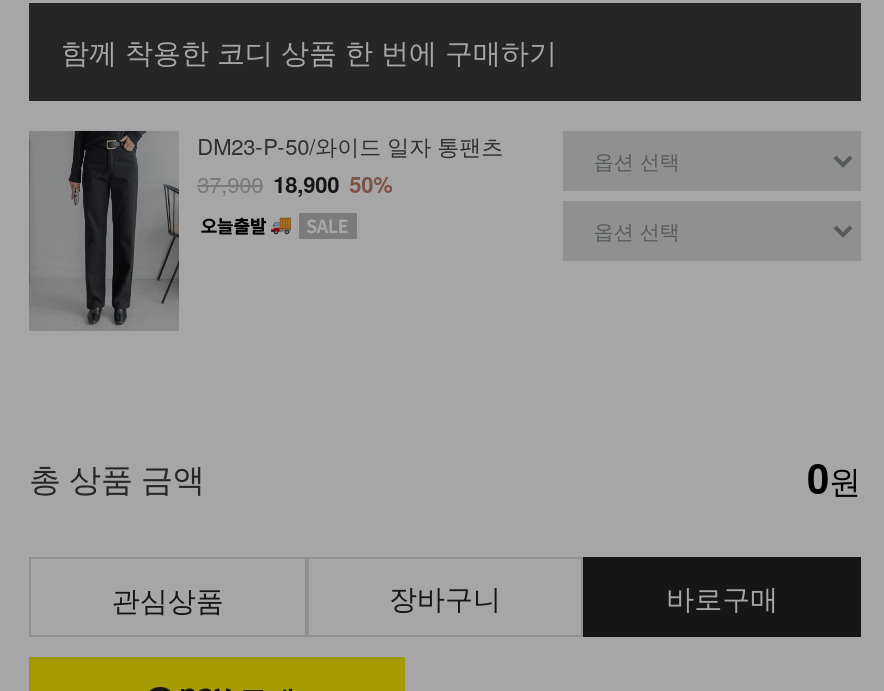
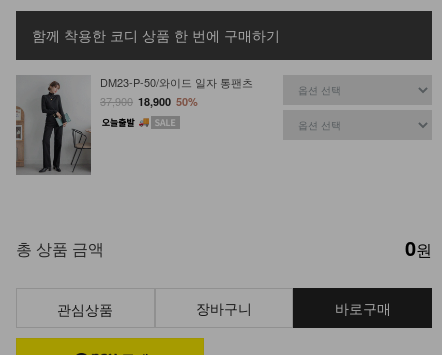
[31,129,179,327] [image] -> [16,75,91,174] [image]

